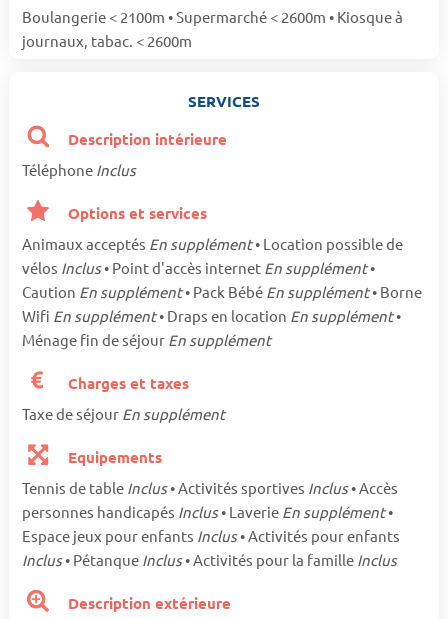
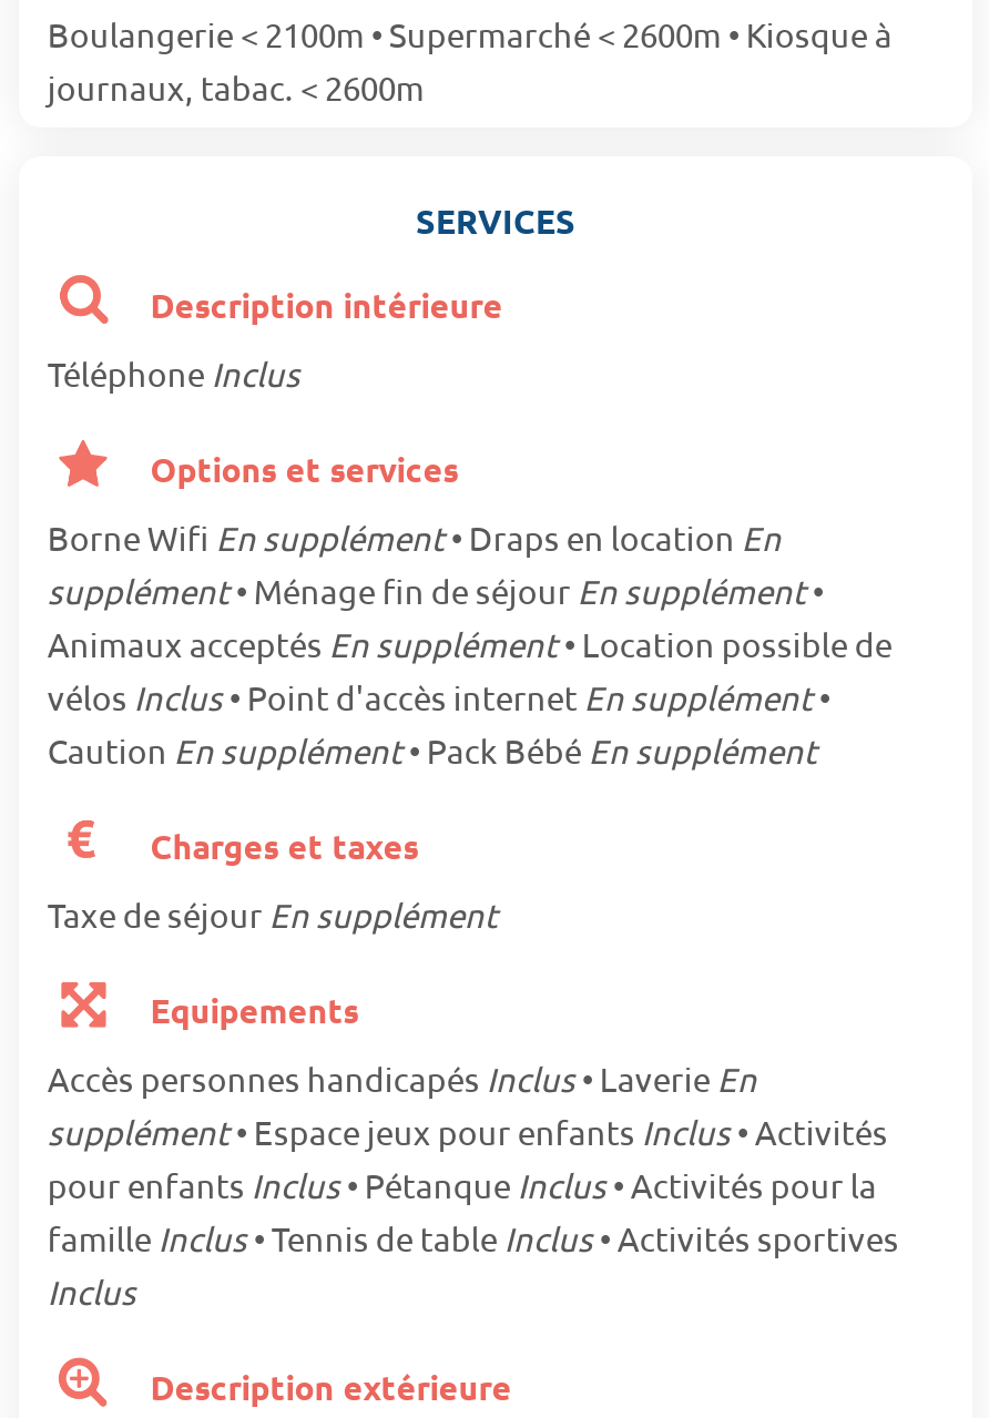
none -> [47,515,823,611] Borne Wifi En supplément• Draps en location En | supplément• Ménage fin de séjour En supplément•
moved [22,234,403,277] -> [47,622,892,717]: Animaux acceptés En supplément• Location possible de | vélos Inclus• Point d'accès internet En supplément•
[22,282,422,349] Caution En supplément• Pack Bébé En supplément• Borne | Wifi En supplément• Draps en location En supplément• | Ménage fin de séjour En supplément -> [47,728,817,770] Caution En supplément• Pack Bébé En supplément
[22,478,400,569] Tennis de table Inclus • Activités sportives Inclus • Accès | personnes handicapés Inclus • Laverie En supplément• | Espace jeux pour enfants Inclus • Activités pour enfants | Inclus • Pétanque Inclus • Activités pour la famille Inclus -> [47,1056,899,1311] Accès personnes handicapés Inclus• Laverie En | supplément• Espace jeux pour enfants Inclus• Activités | pour enfants Inclus• Pétanque Inclus• Activités pour la | famille Inclus• Tennis de table Inclus• Activités sportives | Inclus

